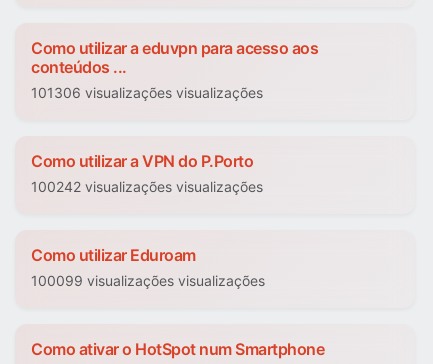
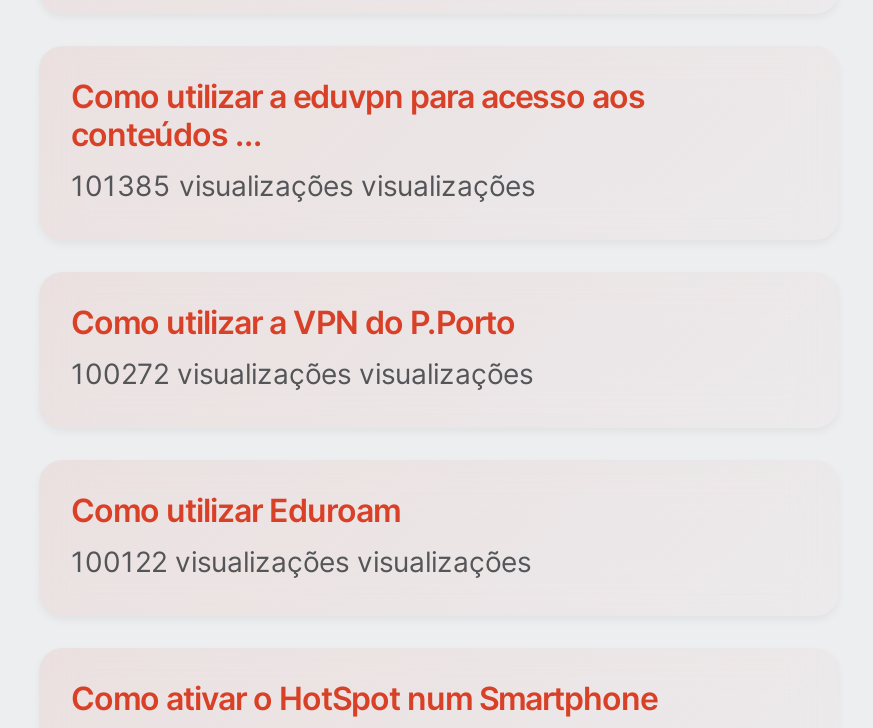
[31,84,263,101] 101306 visualizações visualizações -> [71,169,535,203] 101385 visualizações visualizações
[31,178,263,195] 100242 visualizações visualizações -> [71,357,533,391] 100272 visualizações visualizações
[31,272,265,289] 100099 visualizações visualizações -> [71,545,531,579] 100122 visualizações visualizações

